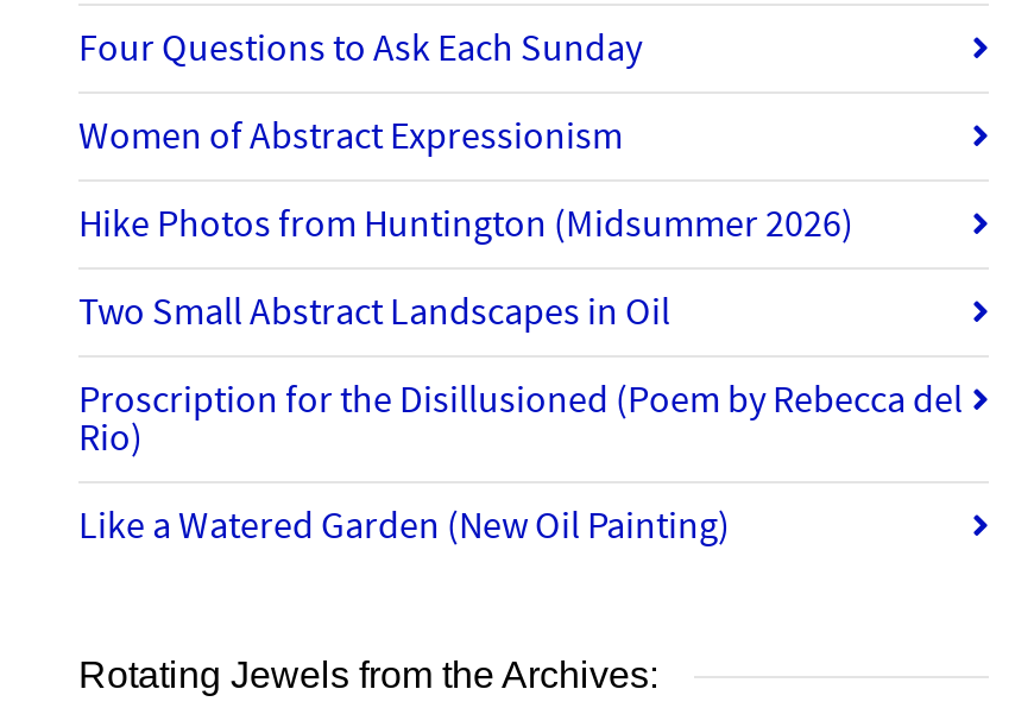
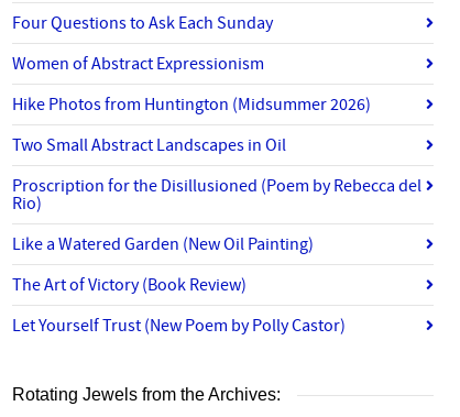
none -> [12,274,346,337] The Art of Victory (Book Review) | Let Yourself Trust (New Poem by Polly Castor)

